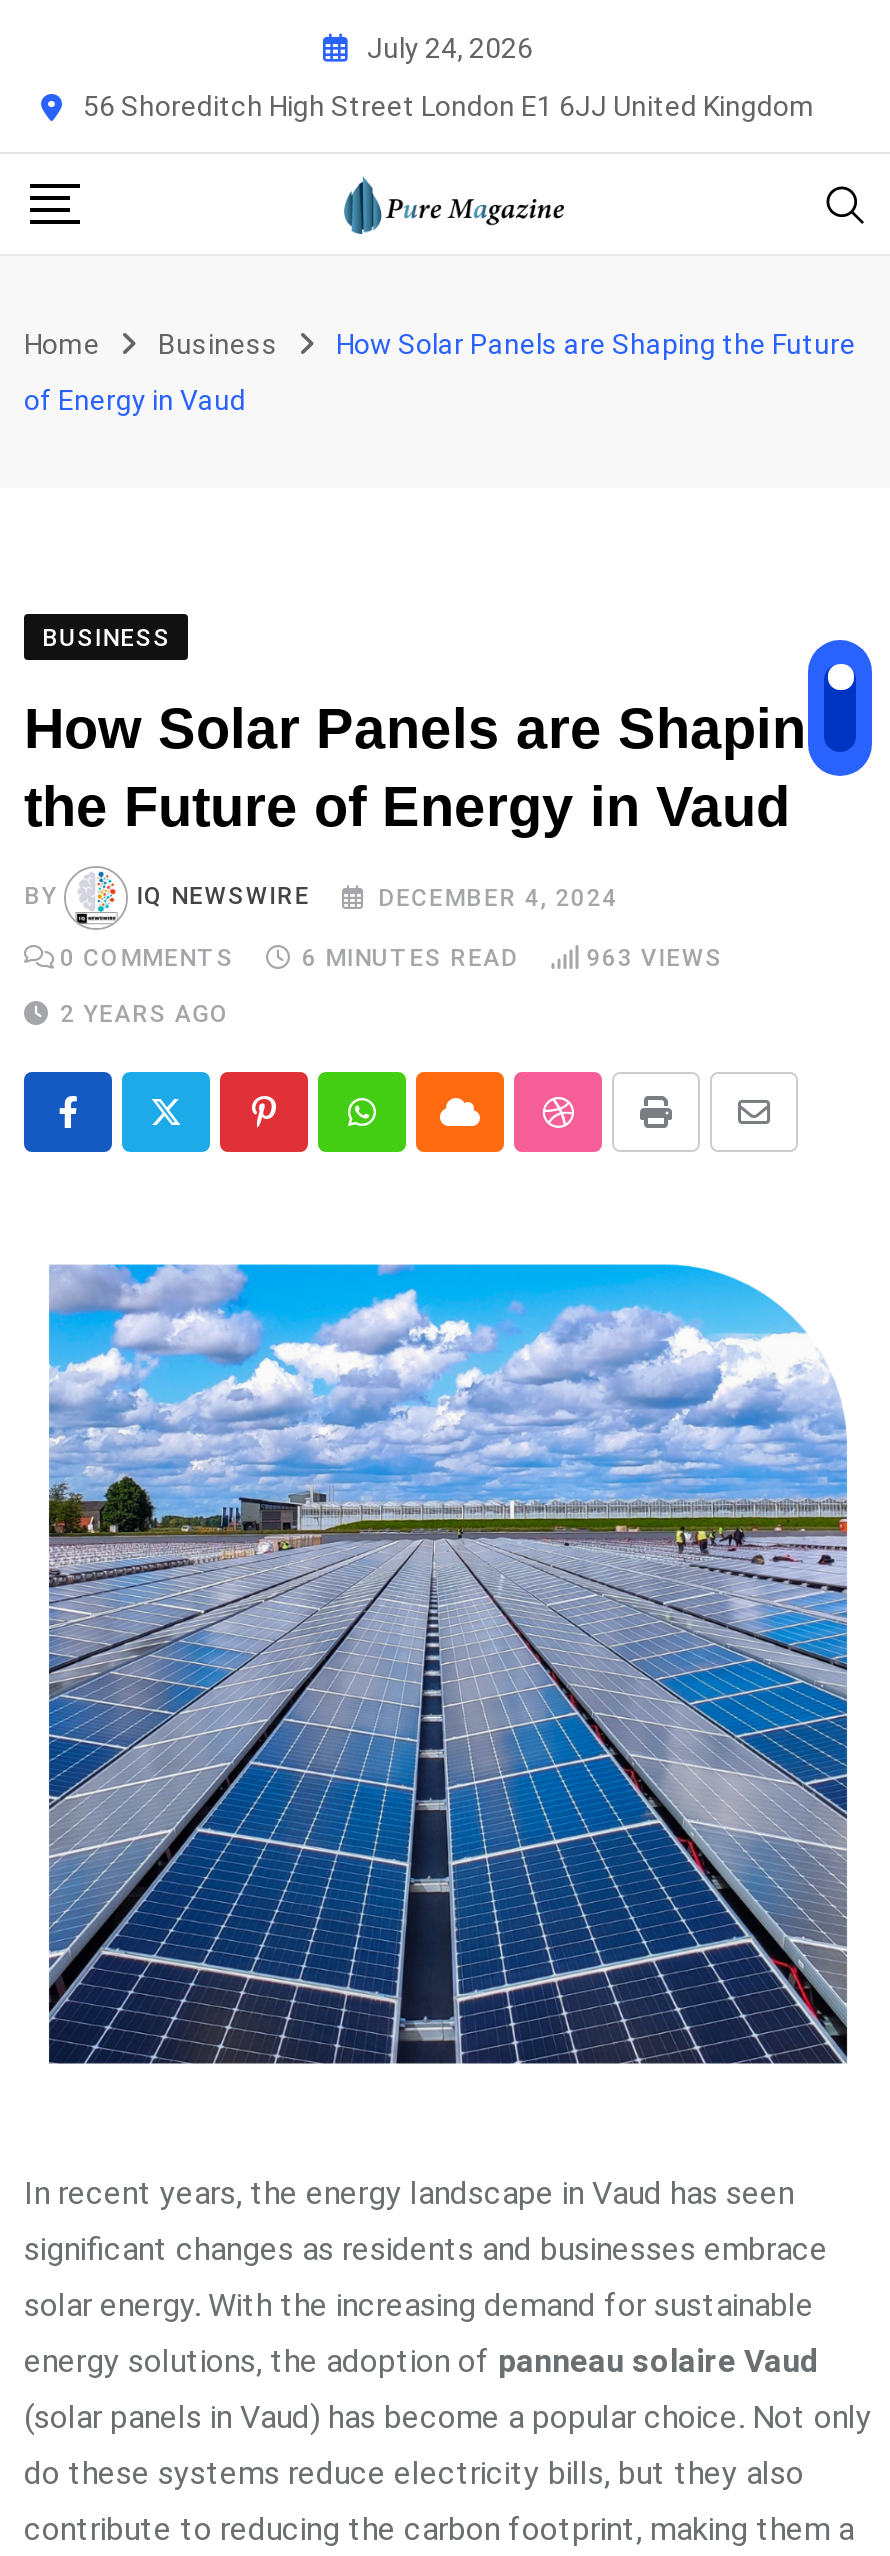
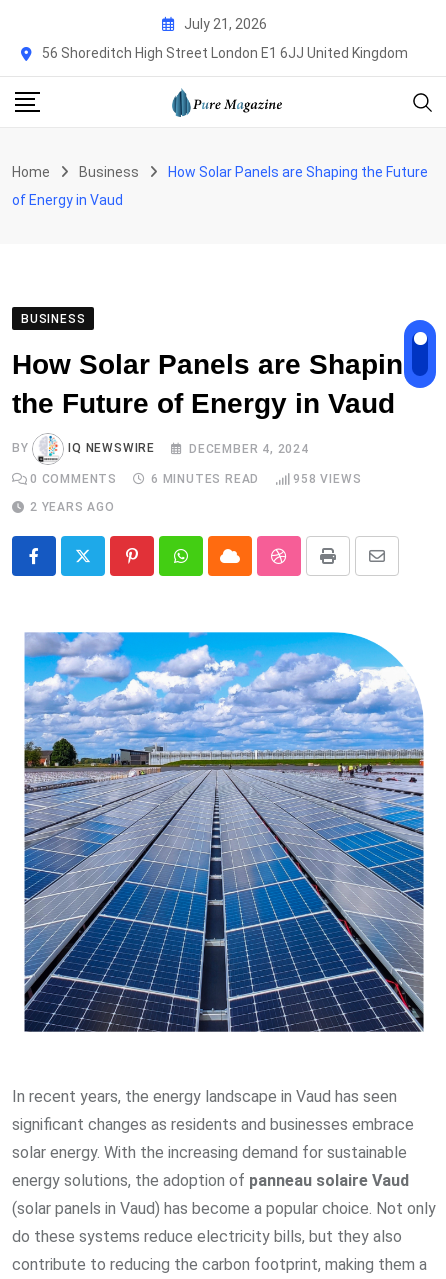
[367,31,533,63] July 24, 2026 -> [183,15,266,31] July 21, 2026
[586,944,723,972] 963 VIEWS -> [293,472,361,486] 958 VIEWS

